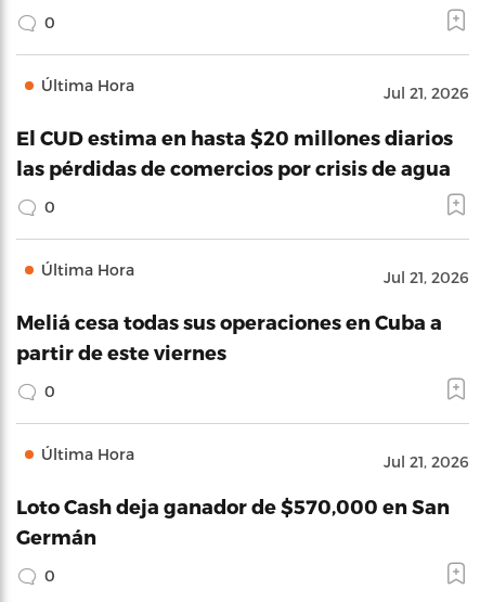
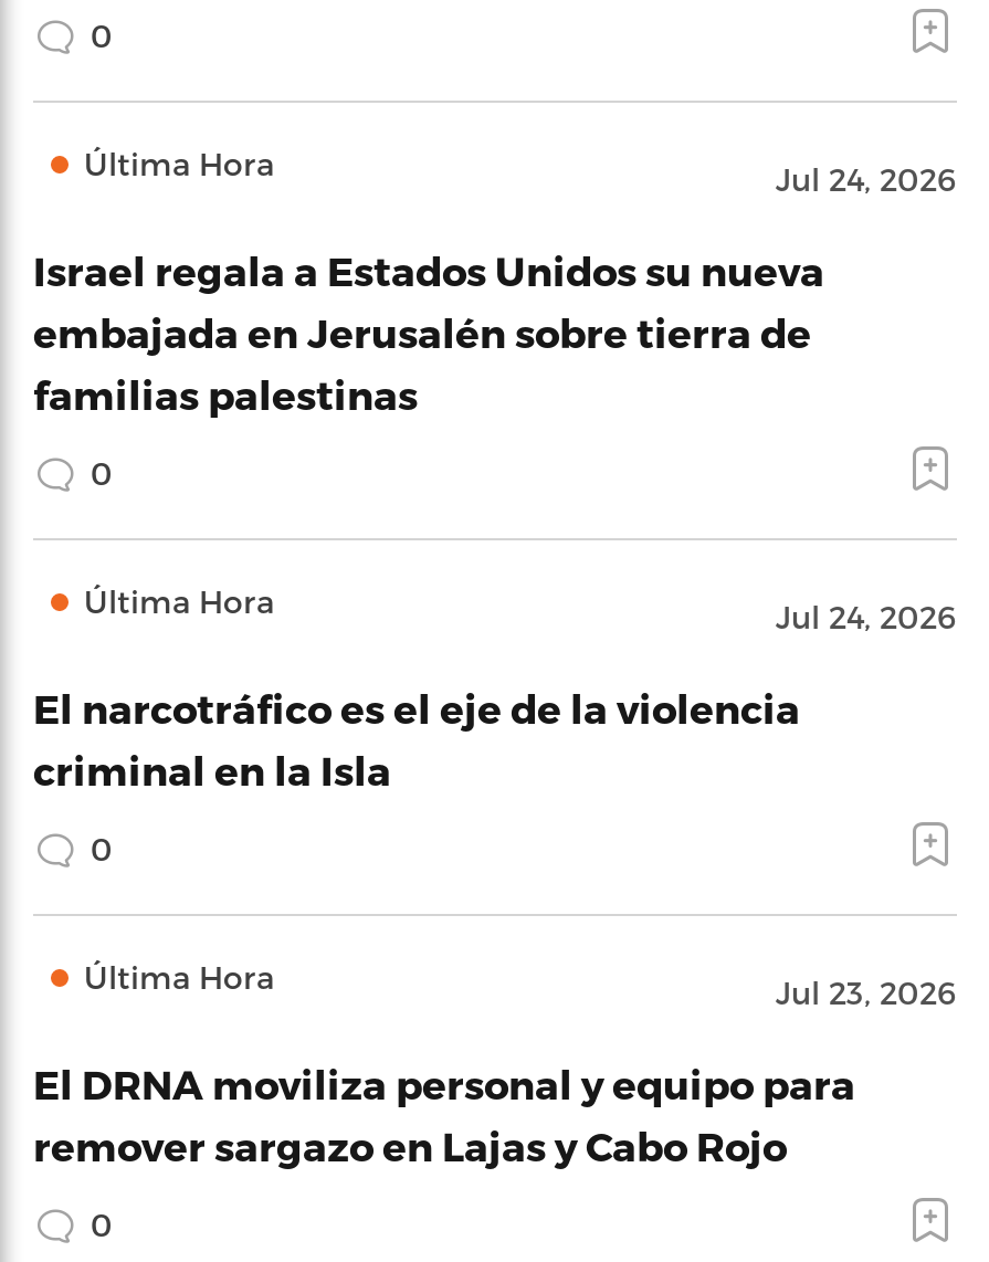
[384,84,469,102] Jul 21, 2026 -> [776,160,957,198] Jul 24, 2026
[16,126,453,179] El CUD estima en hasta $20 millones diarios | las pérdidas de comercios por crisis de agua -> [33,246,824,417] Israel regala a Estados Unidos su nueva | embajada en Jerusalén sobre tierra de | familias palestinas
[384,268,469,286] Jul 21, 2026 -> [776,598,957,635] Jul 24, 2026
[16,310,442,363] Meliá cesa todas sus operaciones en Cuba a | partir de este viernes -> [33,684,800,792] El narcotráfico es el eje de la violencia | criminal en la Isla
[384,452,469,471] Jul 21, 2026 -> [776,974,957,1011] Jul 23, 2026
[16,495,450,548] Loto Cash deja ganador de $570,000 en San | Germán -> [33,1060,855,1168] El DRNA moviliza personal y equipo para | remover sargazo en Lajas y Cabo Rojo

